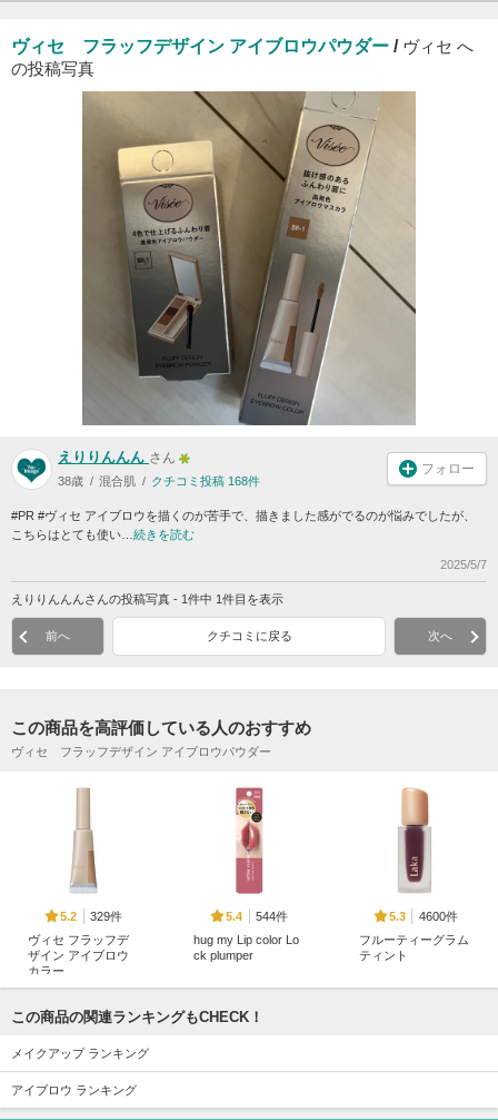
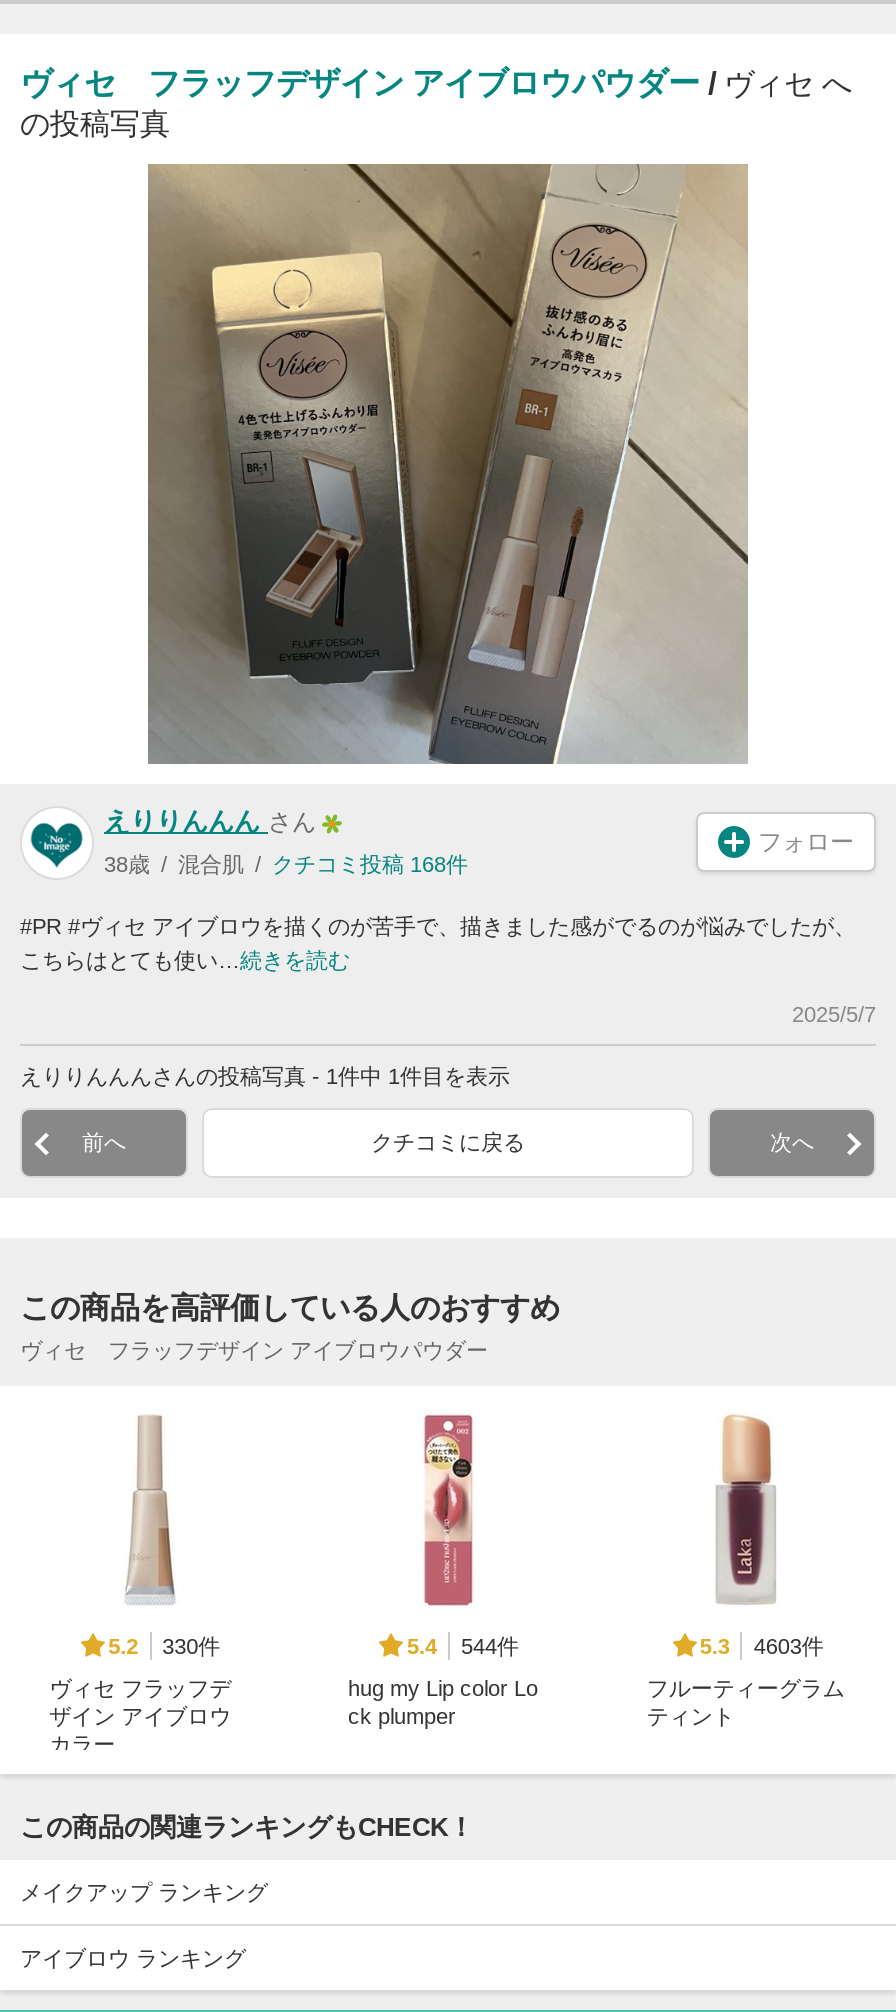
[60,909,122,923] 5.2 329件 -> [108,1633,220,1658] 5.2 330件
[389,909,458,923] 5.3 4600件 -> [700,1633,824,1658] 5.3 4603件

